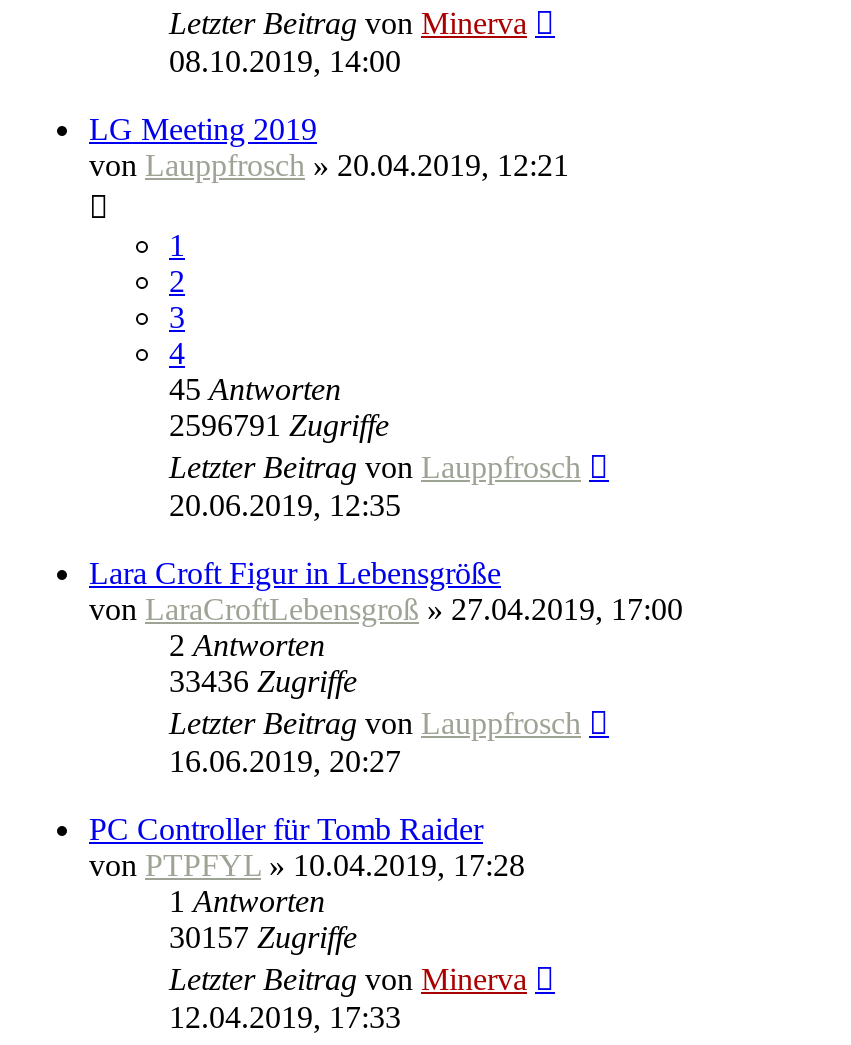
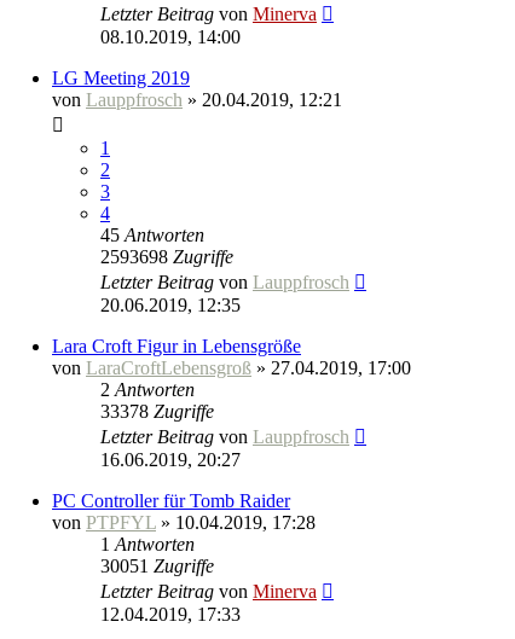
[169,409,389,443] 2596791 Zugriffe -> [100,247,233,267] 2593698 Zugriffe
[169,665,357,699] 33436 Zugriffe -> [100,401,214,422] 33378 Zugriffe
[169,921,357,955] 30157 Zugriffe -> [100,556,214,577] 30051 Zugriffe

